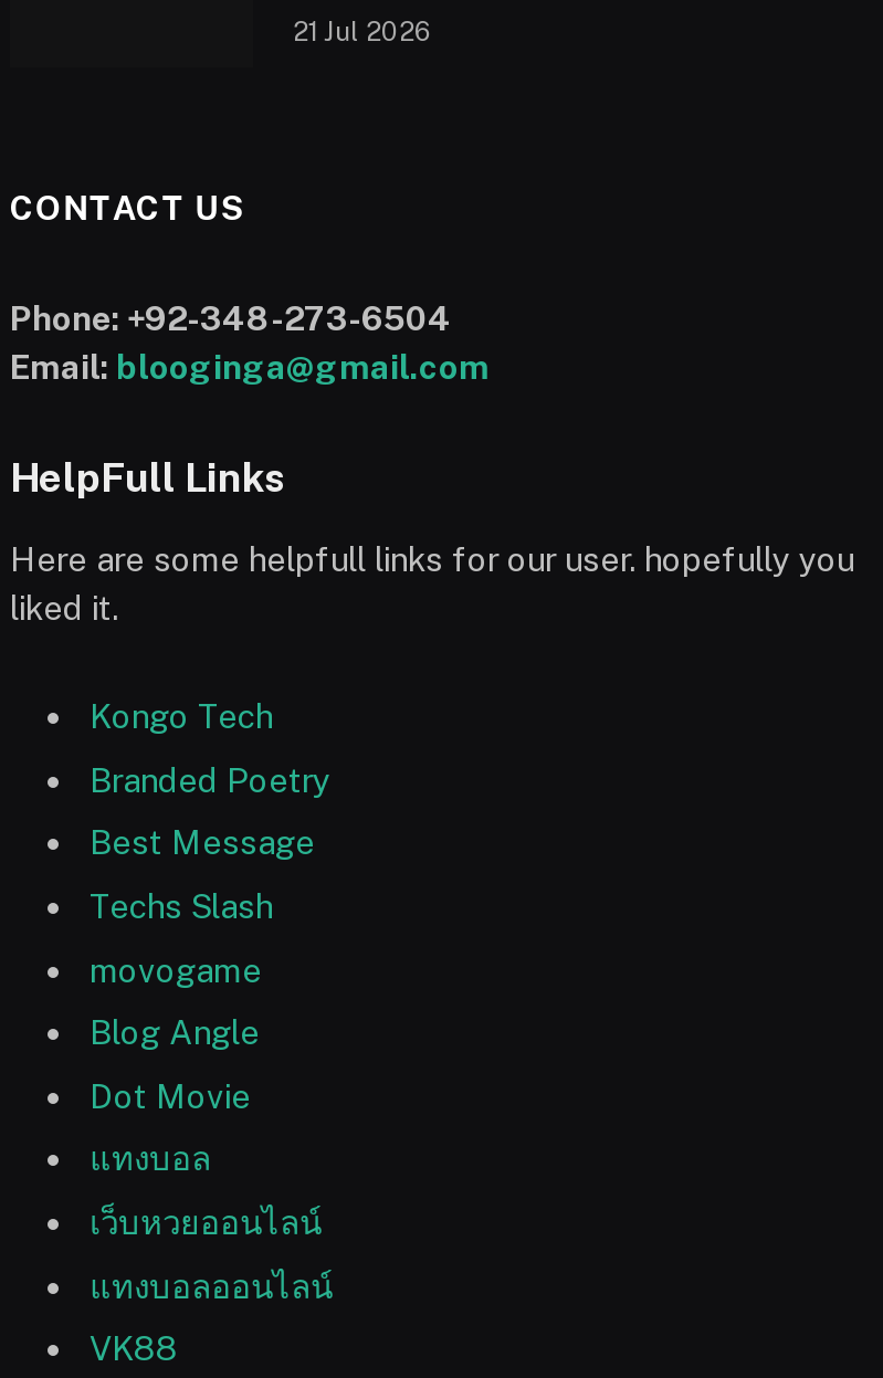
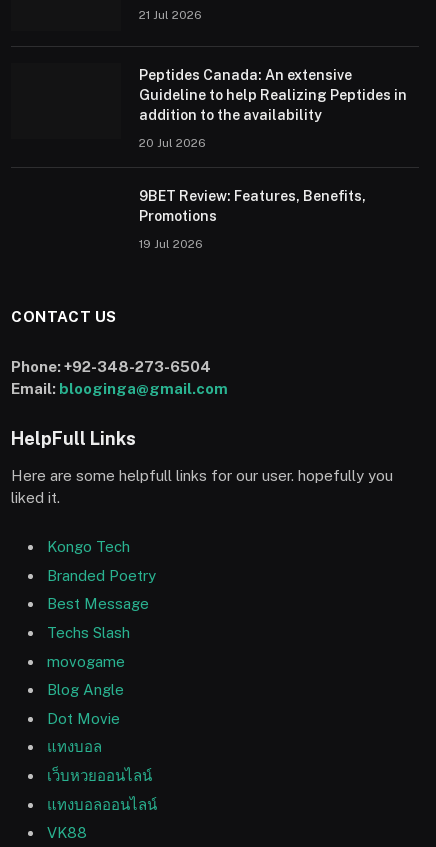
none -> [139,67,407,251] Peptides Canada: An extensive | Guideline to help Realizing Peptides in | addition to the availability | 20 Jul 2026 | 9BET Review: Features, Benefits, | Promotions | 19 Jul 2026

